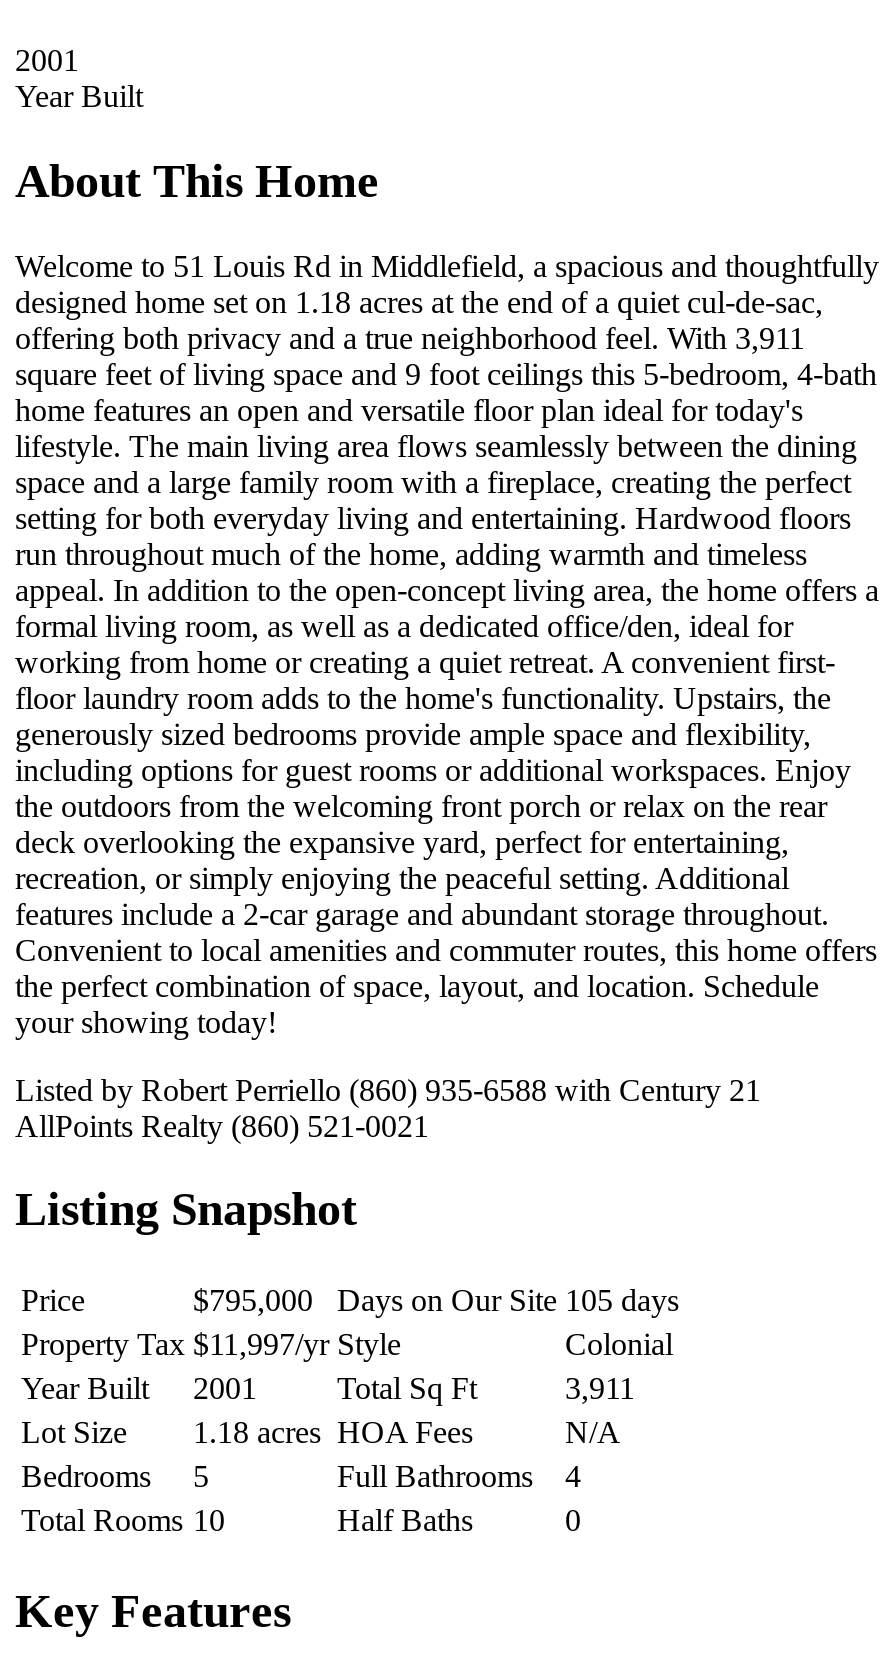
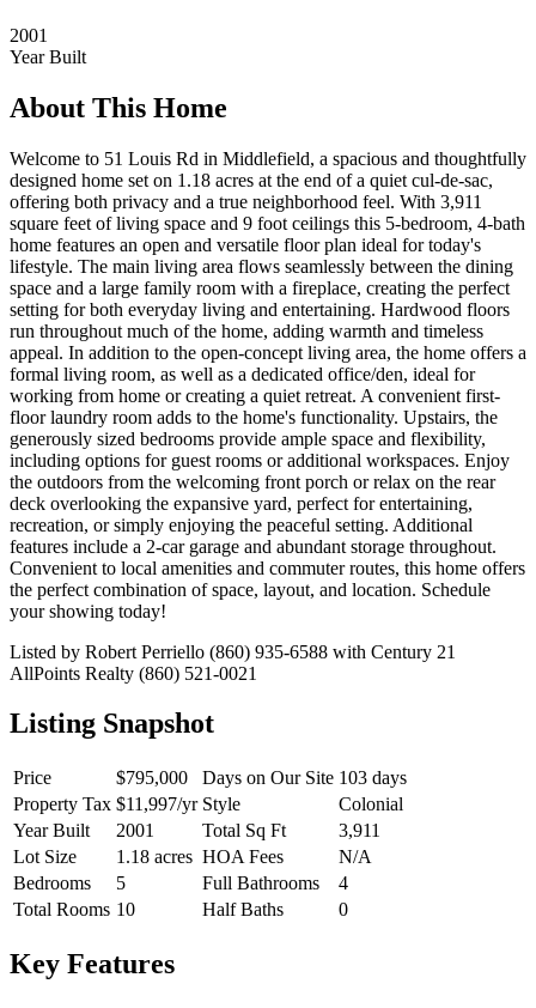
[337,1284,679,1318] Days on Our Site 105 days -> [202,768,407,788] Days on Our Site 103 days

